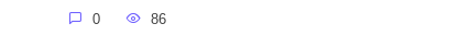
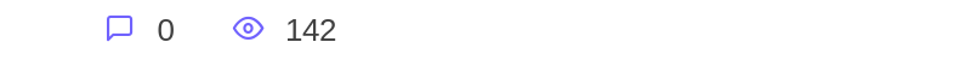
[150,11,166,27] 86 -> [285,11,336,47] 142

